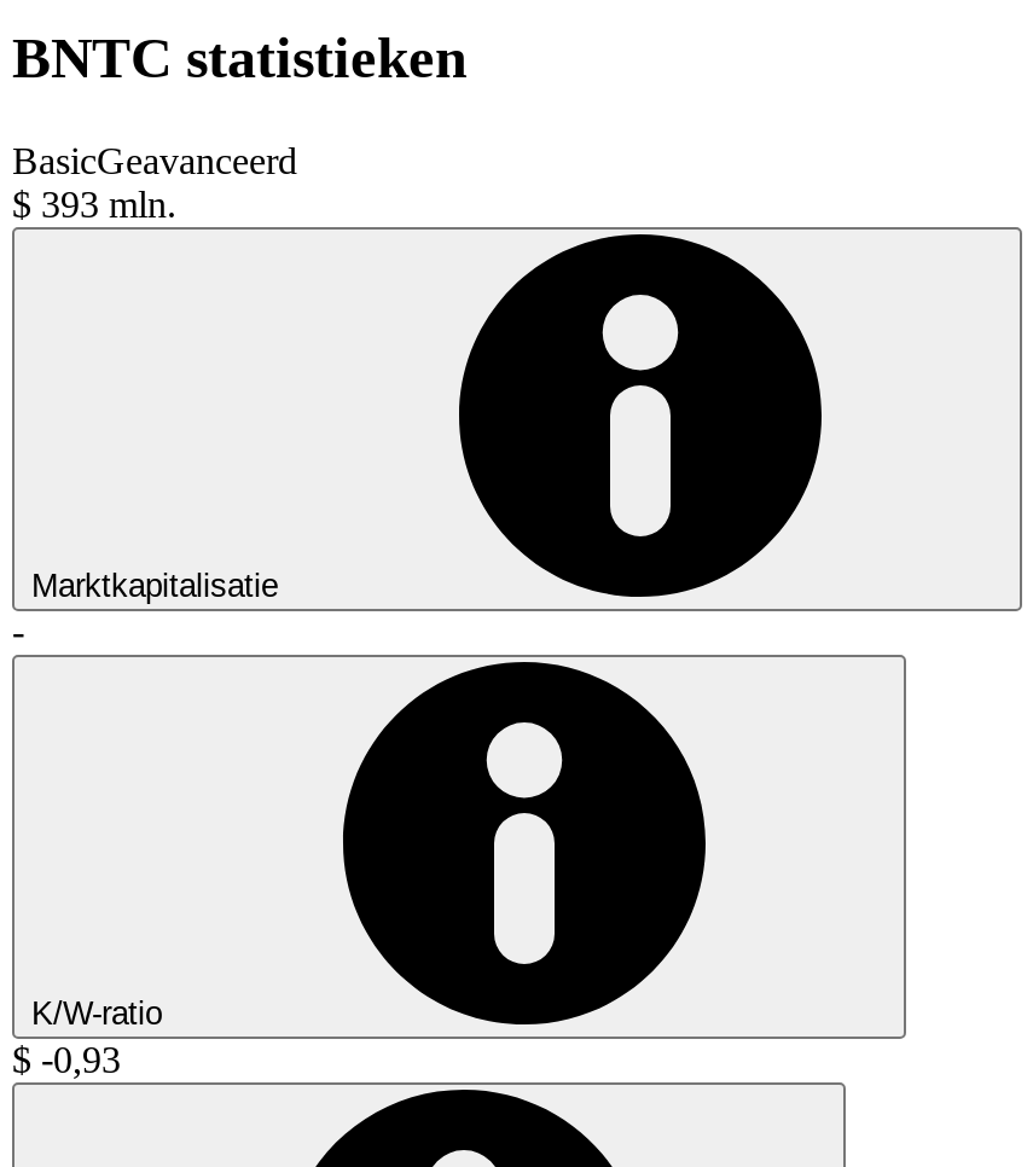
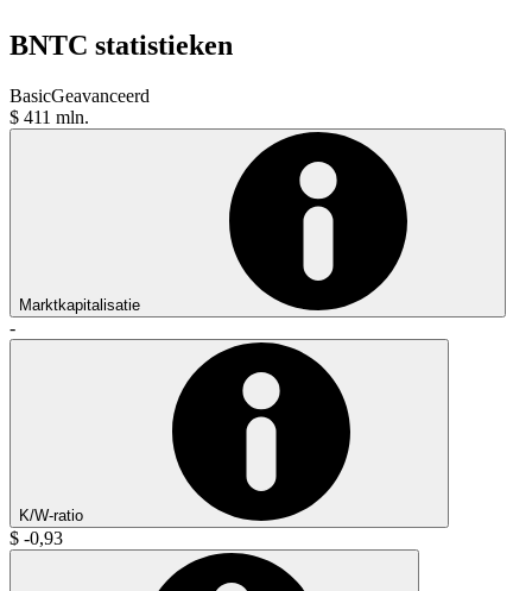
[12,185,176,226] $ 393 mln. -> [9,107,89,128] $ 411 mln.

